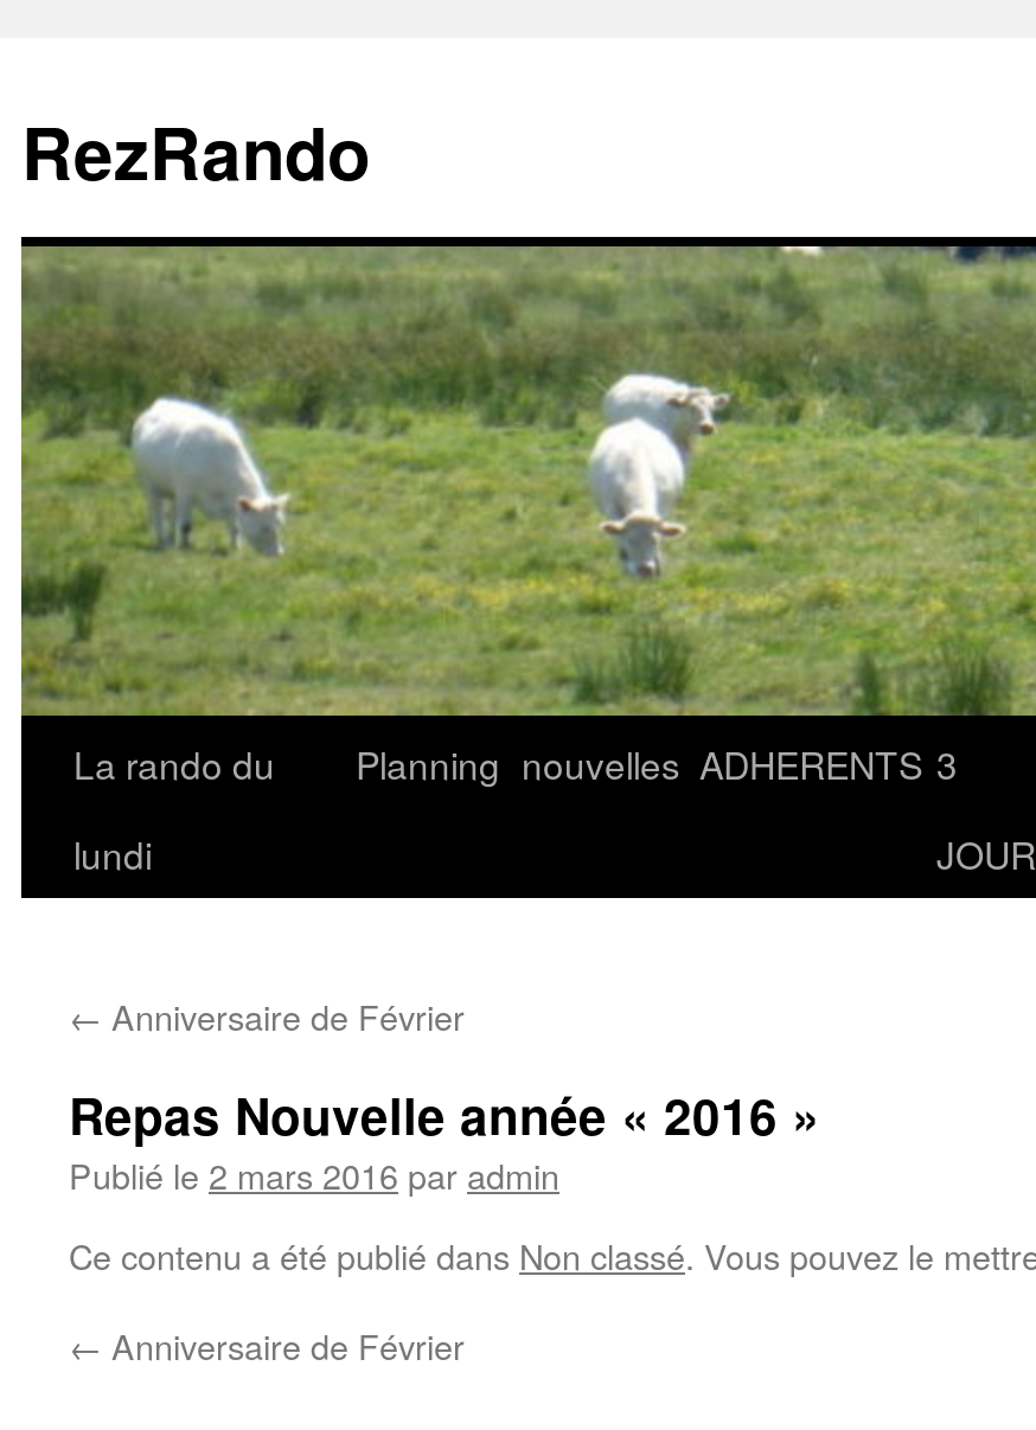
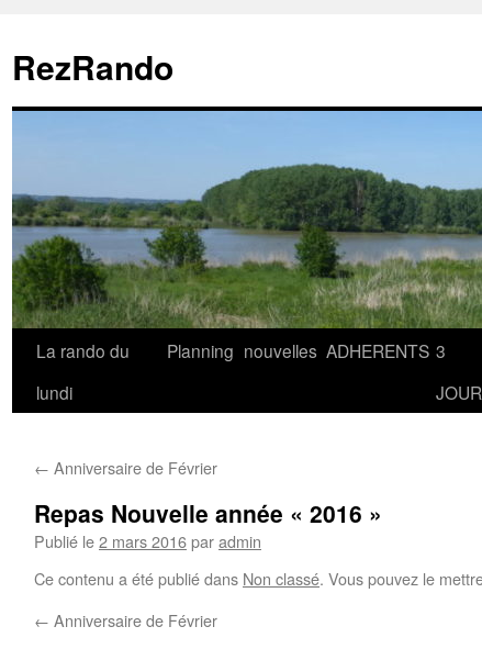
[19,244,1029,716] [image] -> [11,110,479,328] [image]

